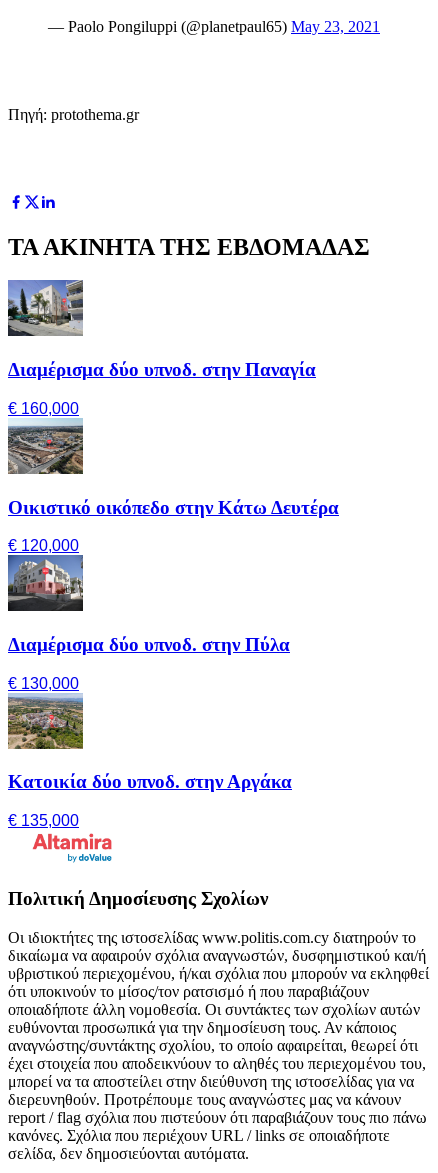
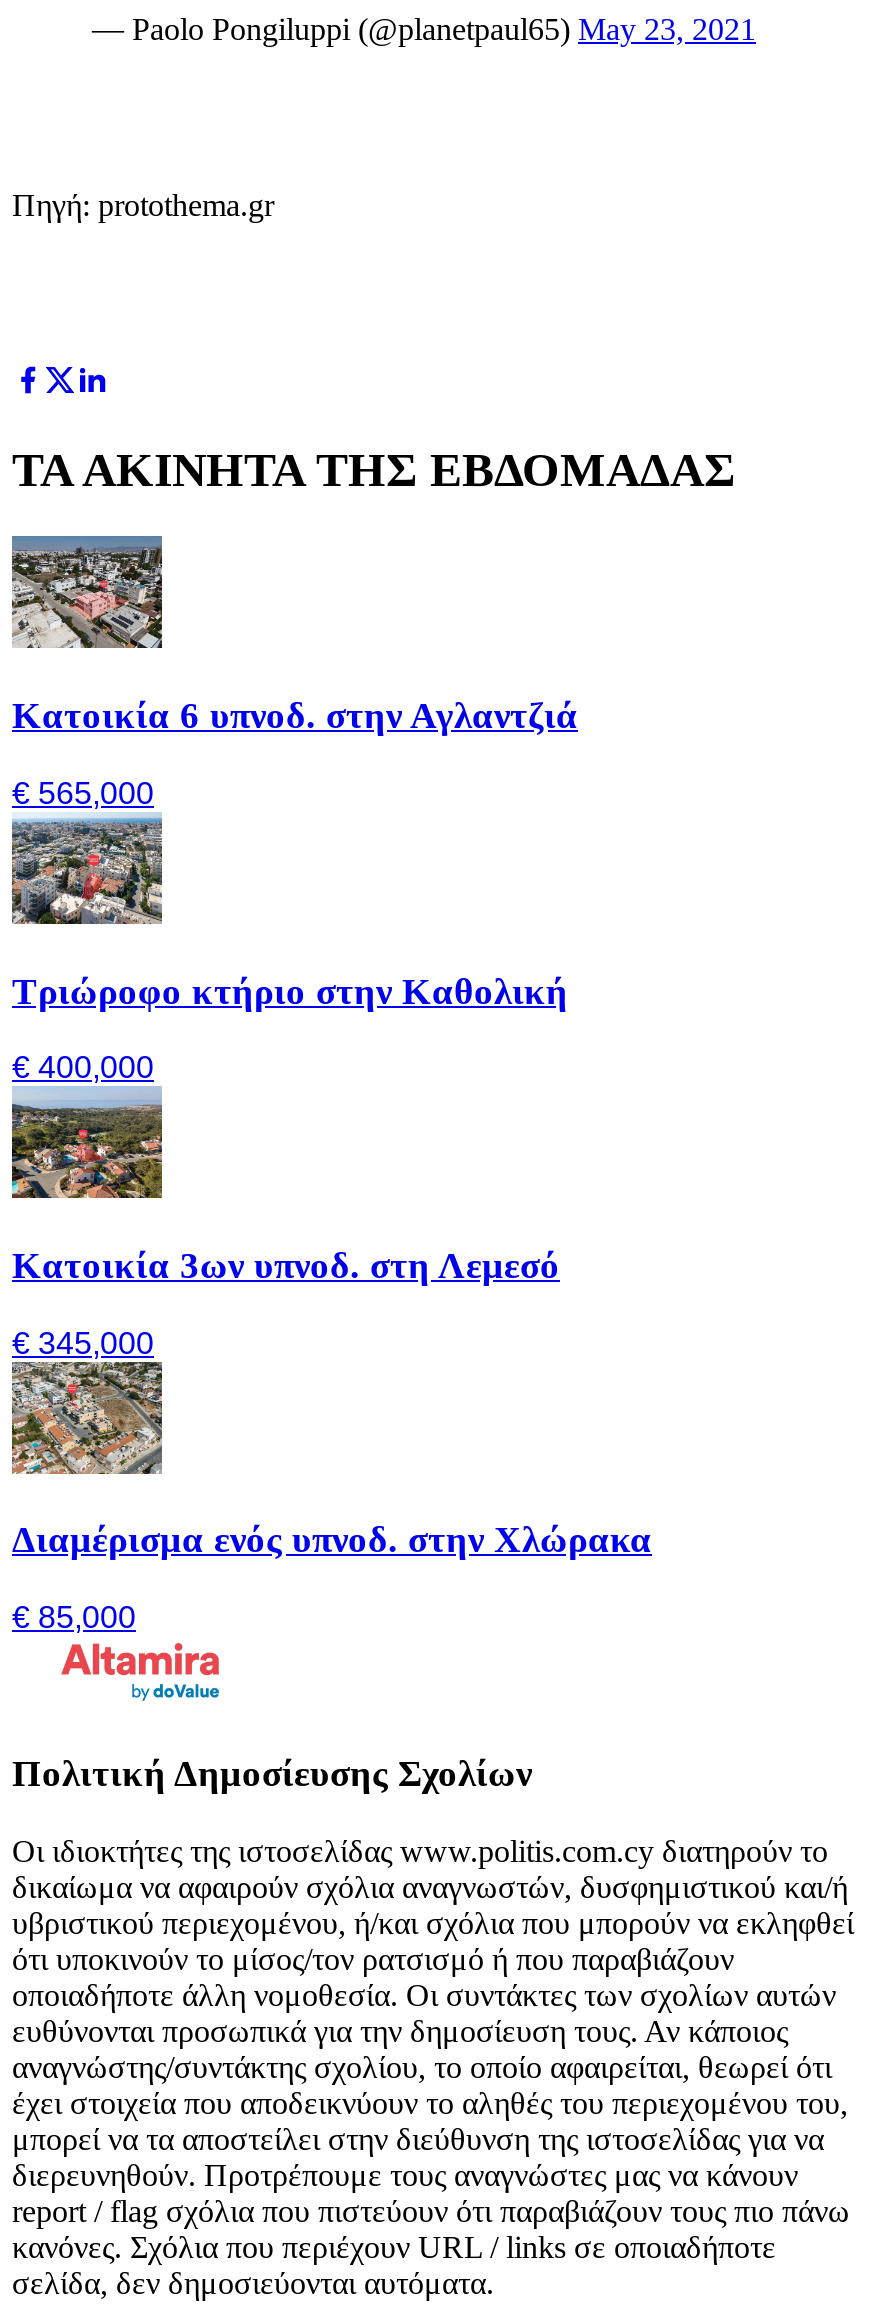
[7,280,316,380] [image] | Διαμέρισμα δύο υπνοδ. στην Παναγία -> [10,536,578,736] [image] | Κατοικία 6 υπνοδ. στην Αγλαντζιά
[8,400,79,417] € 160,000 -> [12,776,154,810] € 565,000
[8,424,339,518] [image] | Οικιστικό οικόπεδο στην Κάτω Δευτέρα -> [10,824,568,1011] [image] | Τριώροφο κτήριο στην Καθολική
[8,537,79,554] € 120,000 -> [12,1051,154,1085] € 400,000
[7,562,290,655] [image] | Διαμέρισμα δύο υπνοδ. στην Πύλα -> [10,1100,560,1286] [image] | Κατοικία 3ων υπνοδ. στη Λεμεσό
[8,675,79,692] € 130,000 -> [12,1326,154,1360] € 345,000
[8,699,292,792] [image] | Κατοικία δύο υπνοδ. στην Αργάκα -> [12,1374,652,1561] [image] | Διαμέρισμα ενός υπνοδ. στην Χλώρακα
[8,812,79,829] € 135,000 -> [12,1600,136,1634] € 85,000

